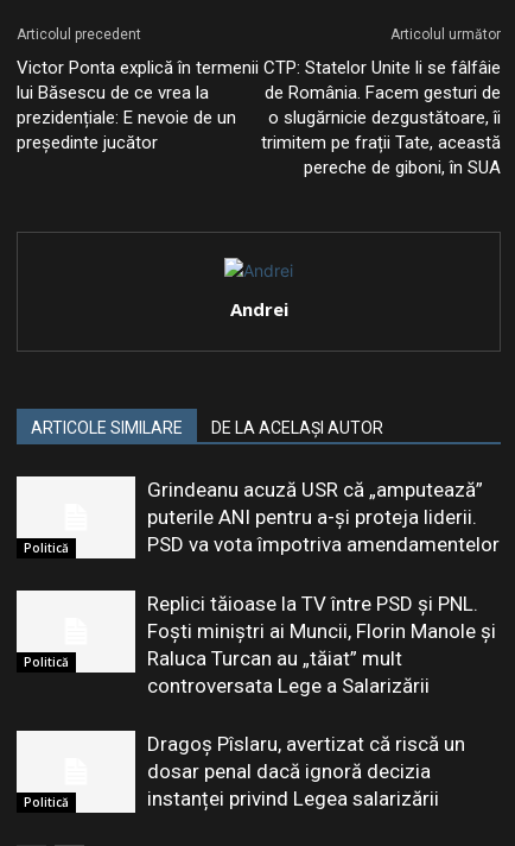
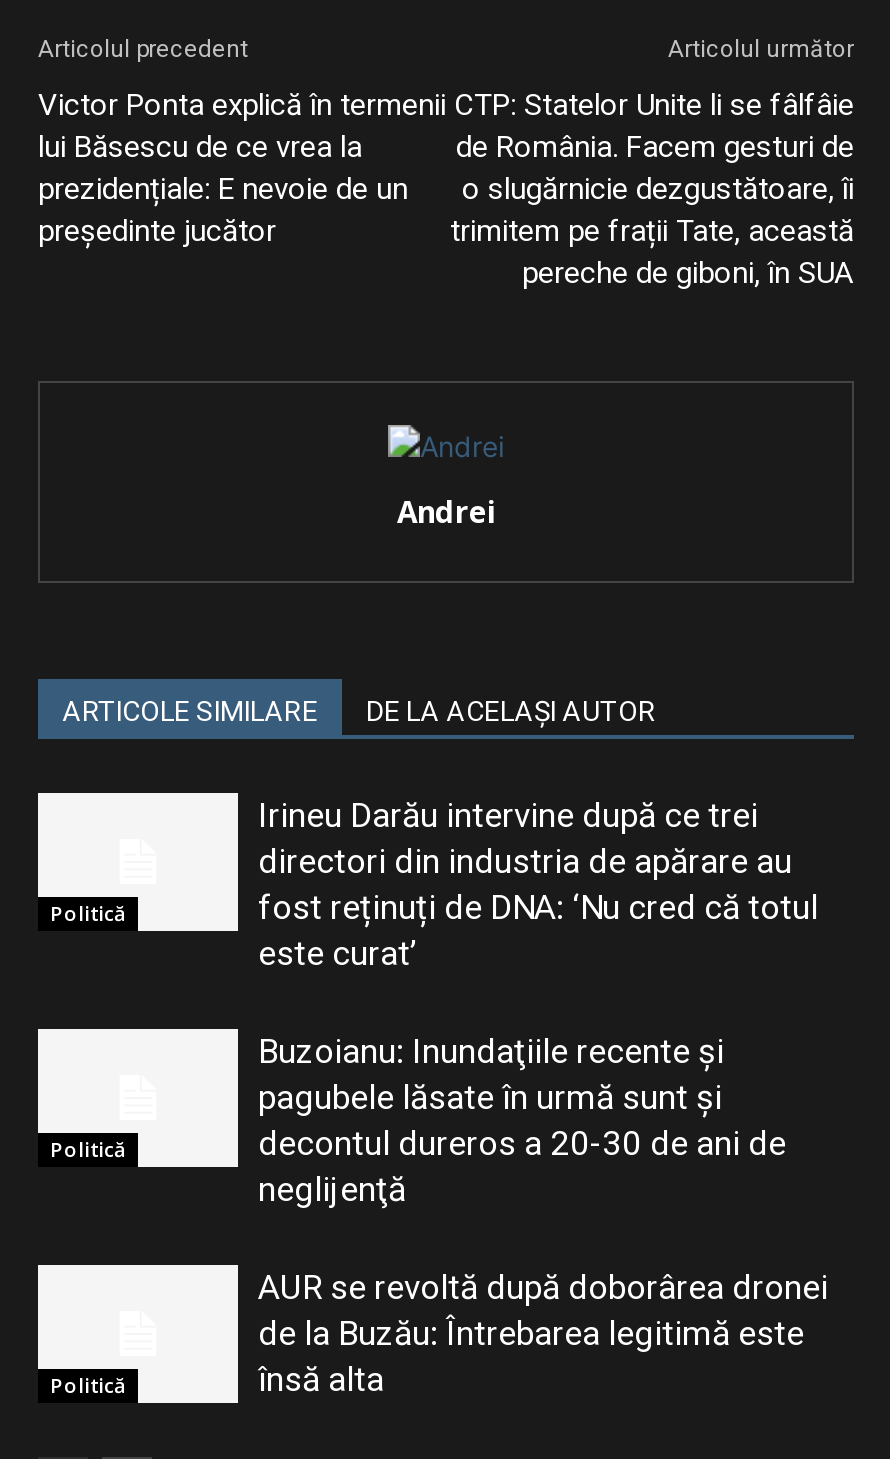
[147,478,500,556] Grindeanu acuză USR că „amputează” | puterile ANI pentru a-și proteja liderii. | PSD va vota împotriva amendamentelor -> [258,795,818,973] Irineu Darău intervine după ce trei | directori din industria de apărare au | fost reținuți de DNA: ‘Nu cred că totul | este curat’
[147,592,496,697] Replici tăioase la TV între PSD și PNL. | Foști miniștri ai Muncii, Florin Manole și | Raluca Turcan au „tăiat” mult | controversata Lege a Salarizării -> [258,1031,786,1209] Buzoianu: Inundaţiile recente şi | pagubele lăsate în urmă sunt şi | decontul dureros a 20-30 de ani de | neglijenţă
[147,732,465,810] Dragoș Pîslaru, avertizat că riscă un | dosar penal dacă ignoră decizia | instanței privind Legea salarizării -> [258,1267,828,1399] AUR se revoltă după doborârea dronei | de la Buzău: Întrebarea legitimă este | însă alta

